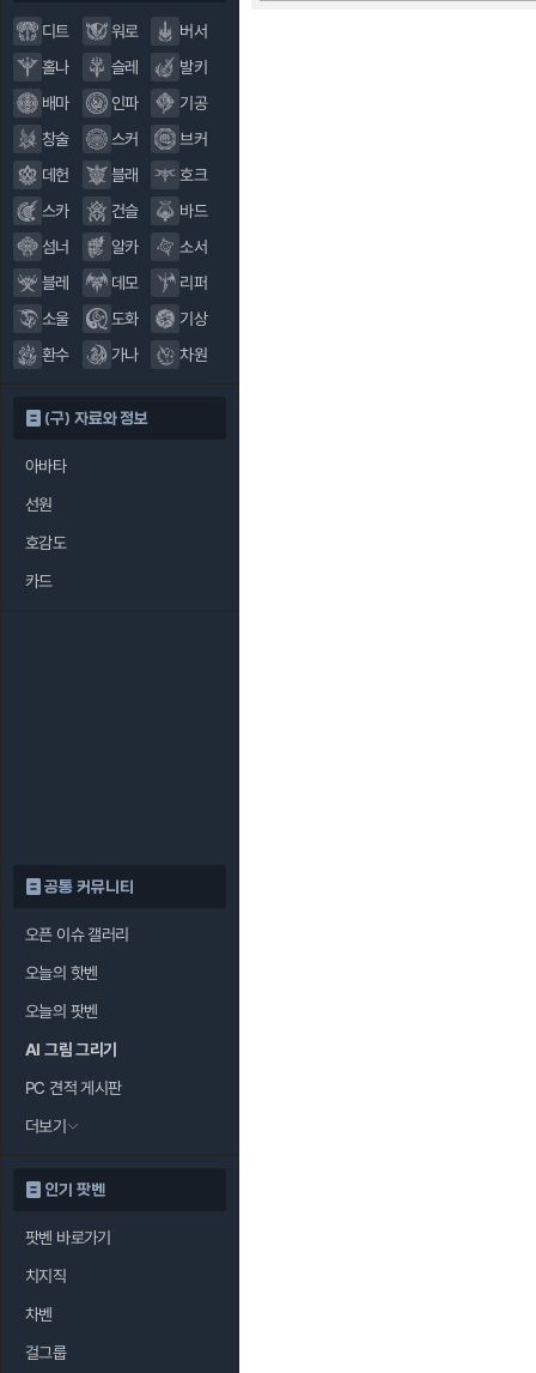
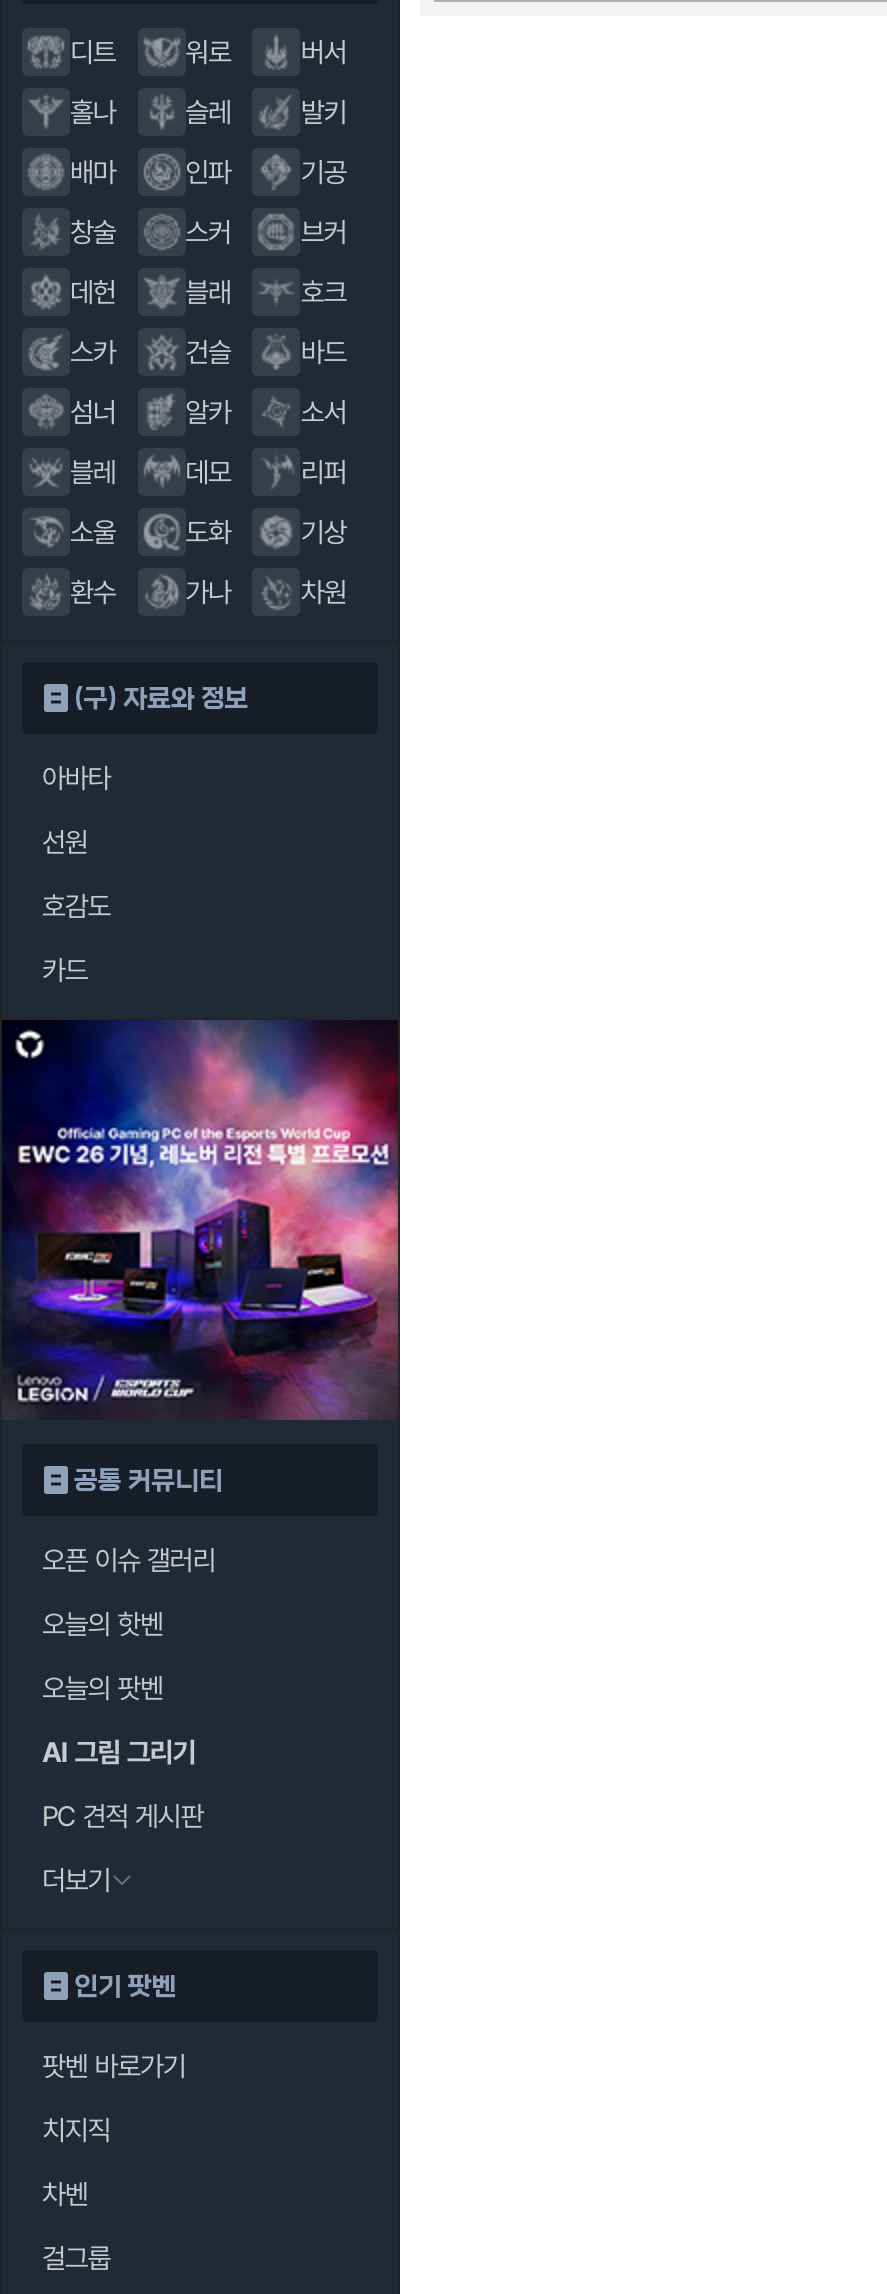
none -> [6,1020,400,1420] [image]

